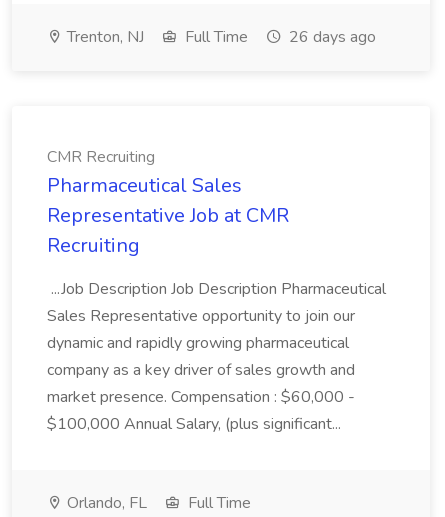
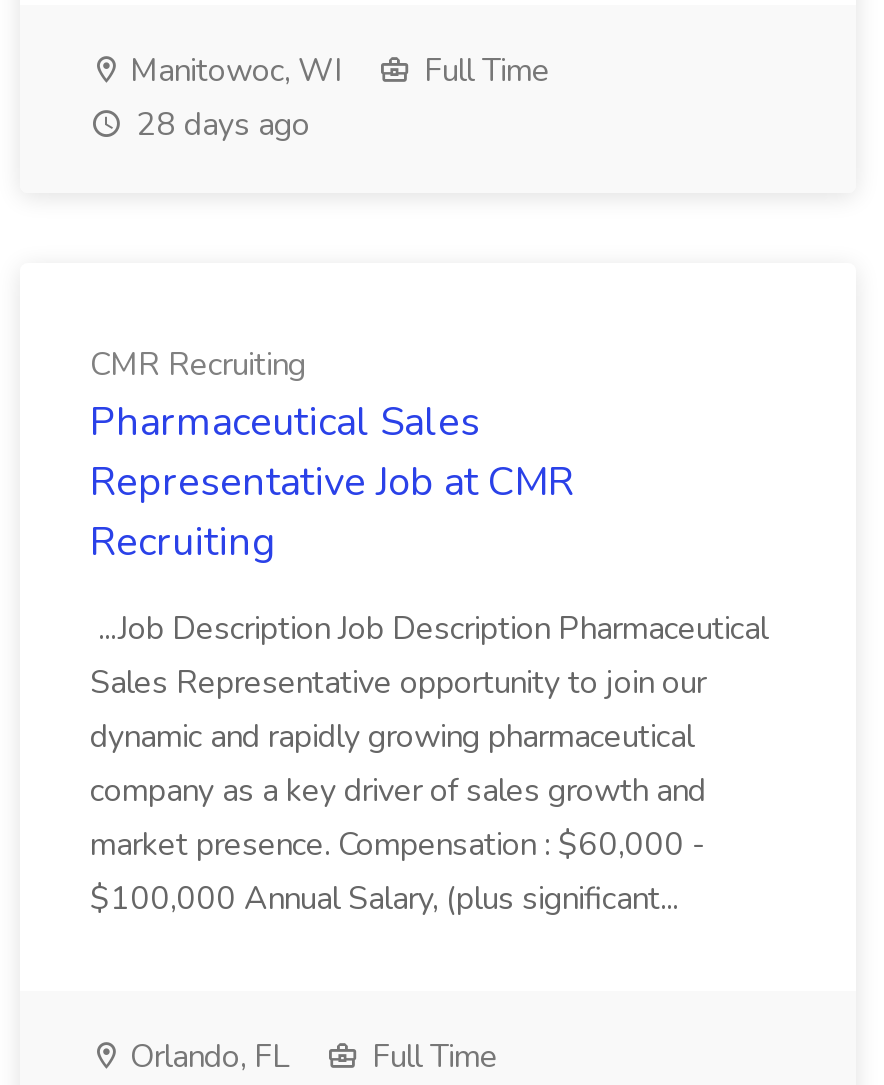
[63,26,144,48] Trenton, NJ -> [122,49,342,93] Manitowoc, WI
[285,26,376,48] 26 days ago -> [128,103,310,147] 28 days ago

